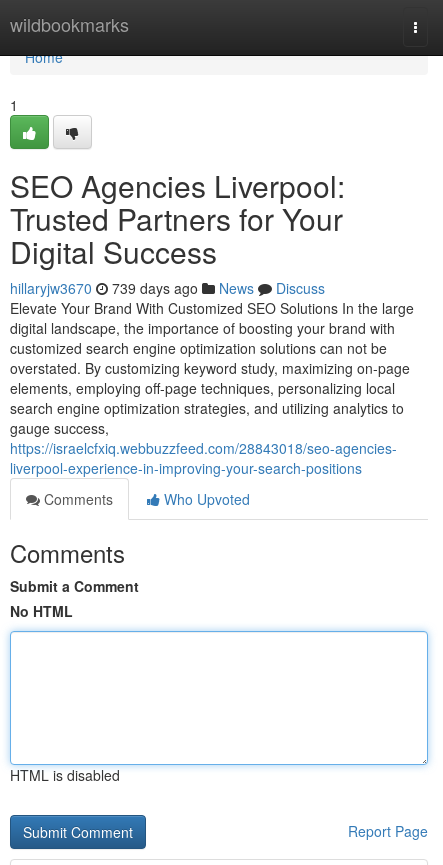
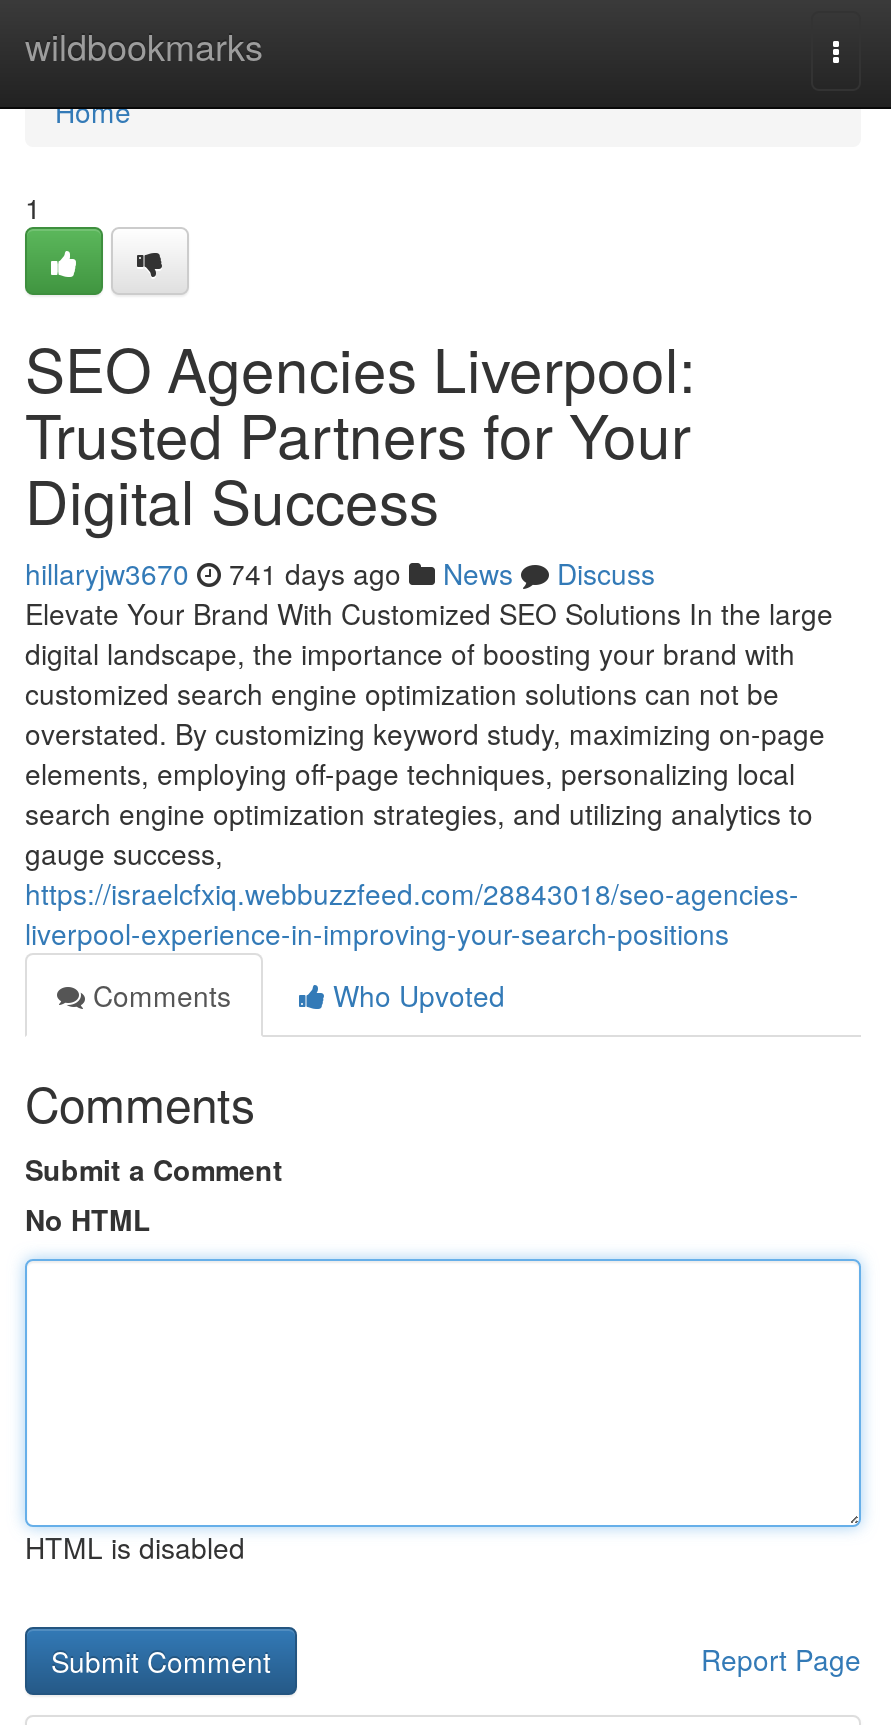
[10,278,325,298] hillaryjw3670 739 days ago News Discuss -> [25,553,655,593] hillaryjw3670 741 days ago News Discuss

